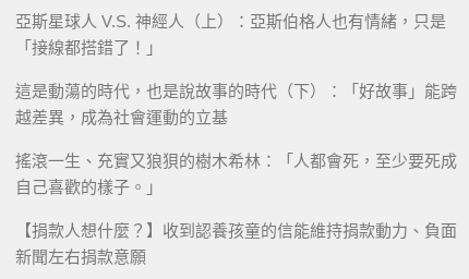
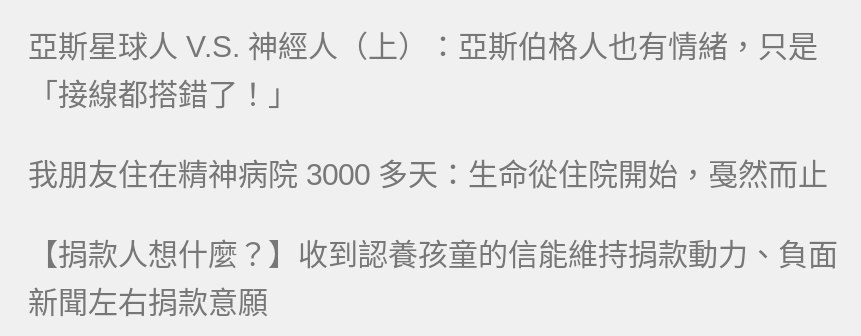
[15,82,457,196] 這是動蕩的時代，也是說故事的時代（下）：「好故事」能跨 | 越差異，成為社會運動的立基 | 搖滾一生、充實又狼狽的樹木希林：「人都會死，至少要死成 | 自己喜歡的樣子。」 -> [28,156,828,190] 我朋友住在精神病院 3000 多天：生命從住院開始，戞然而止

